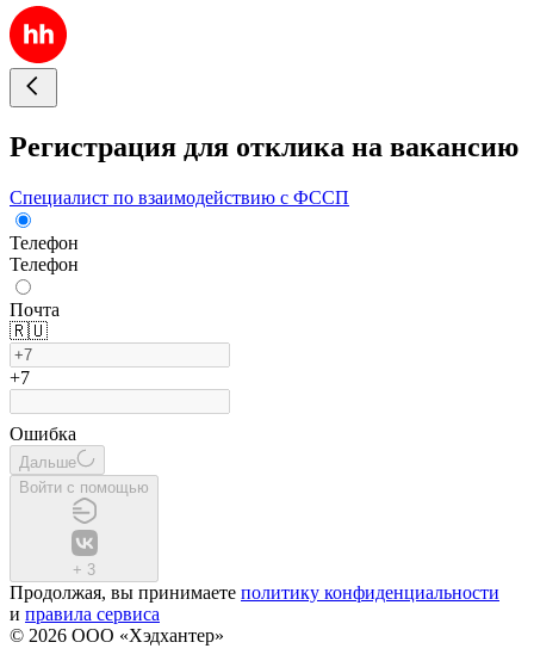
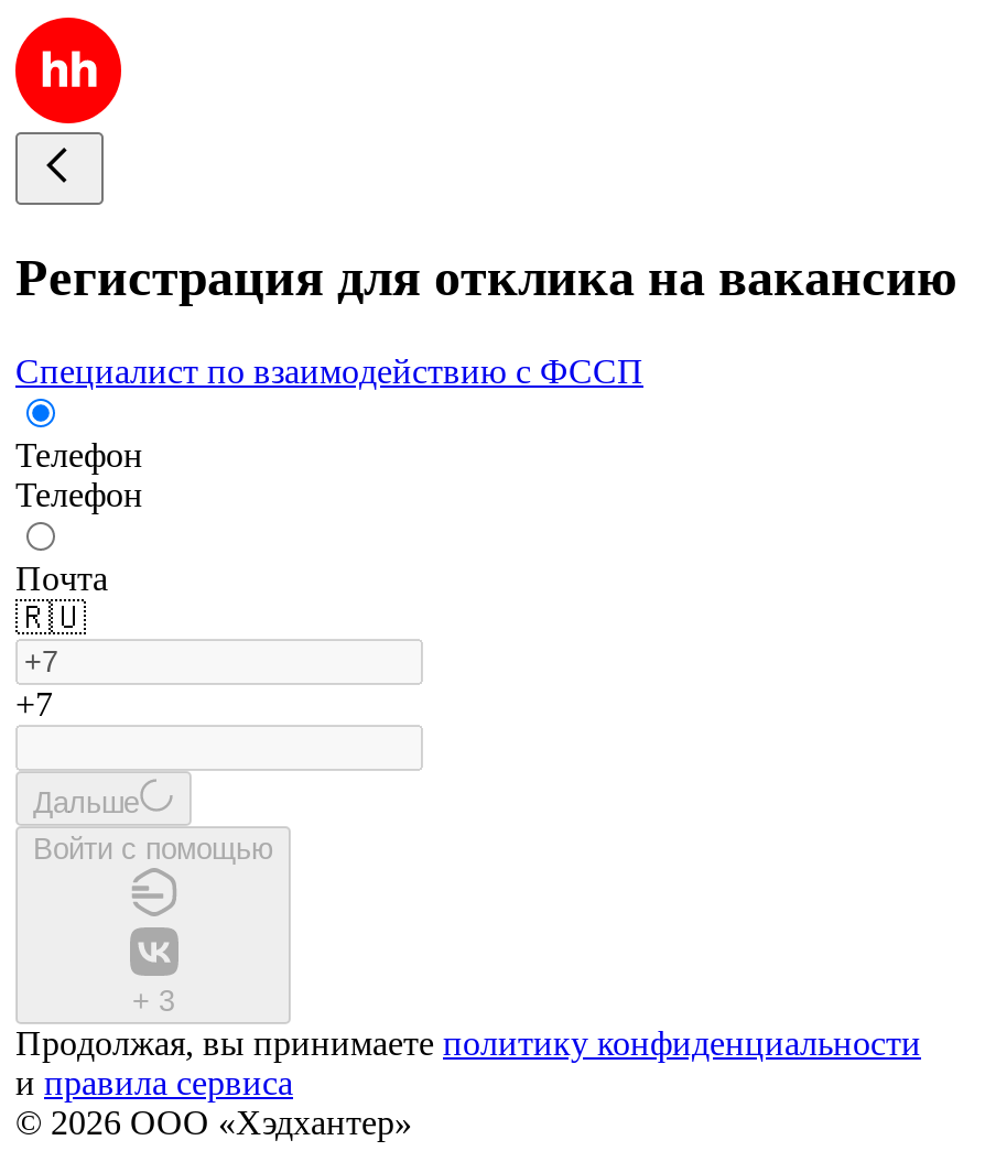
[10,423,76,444] Ошибка -> none

